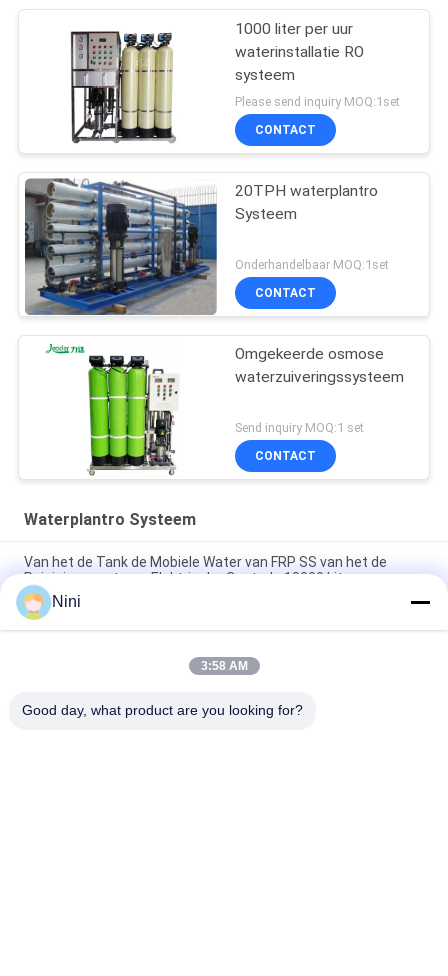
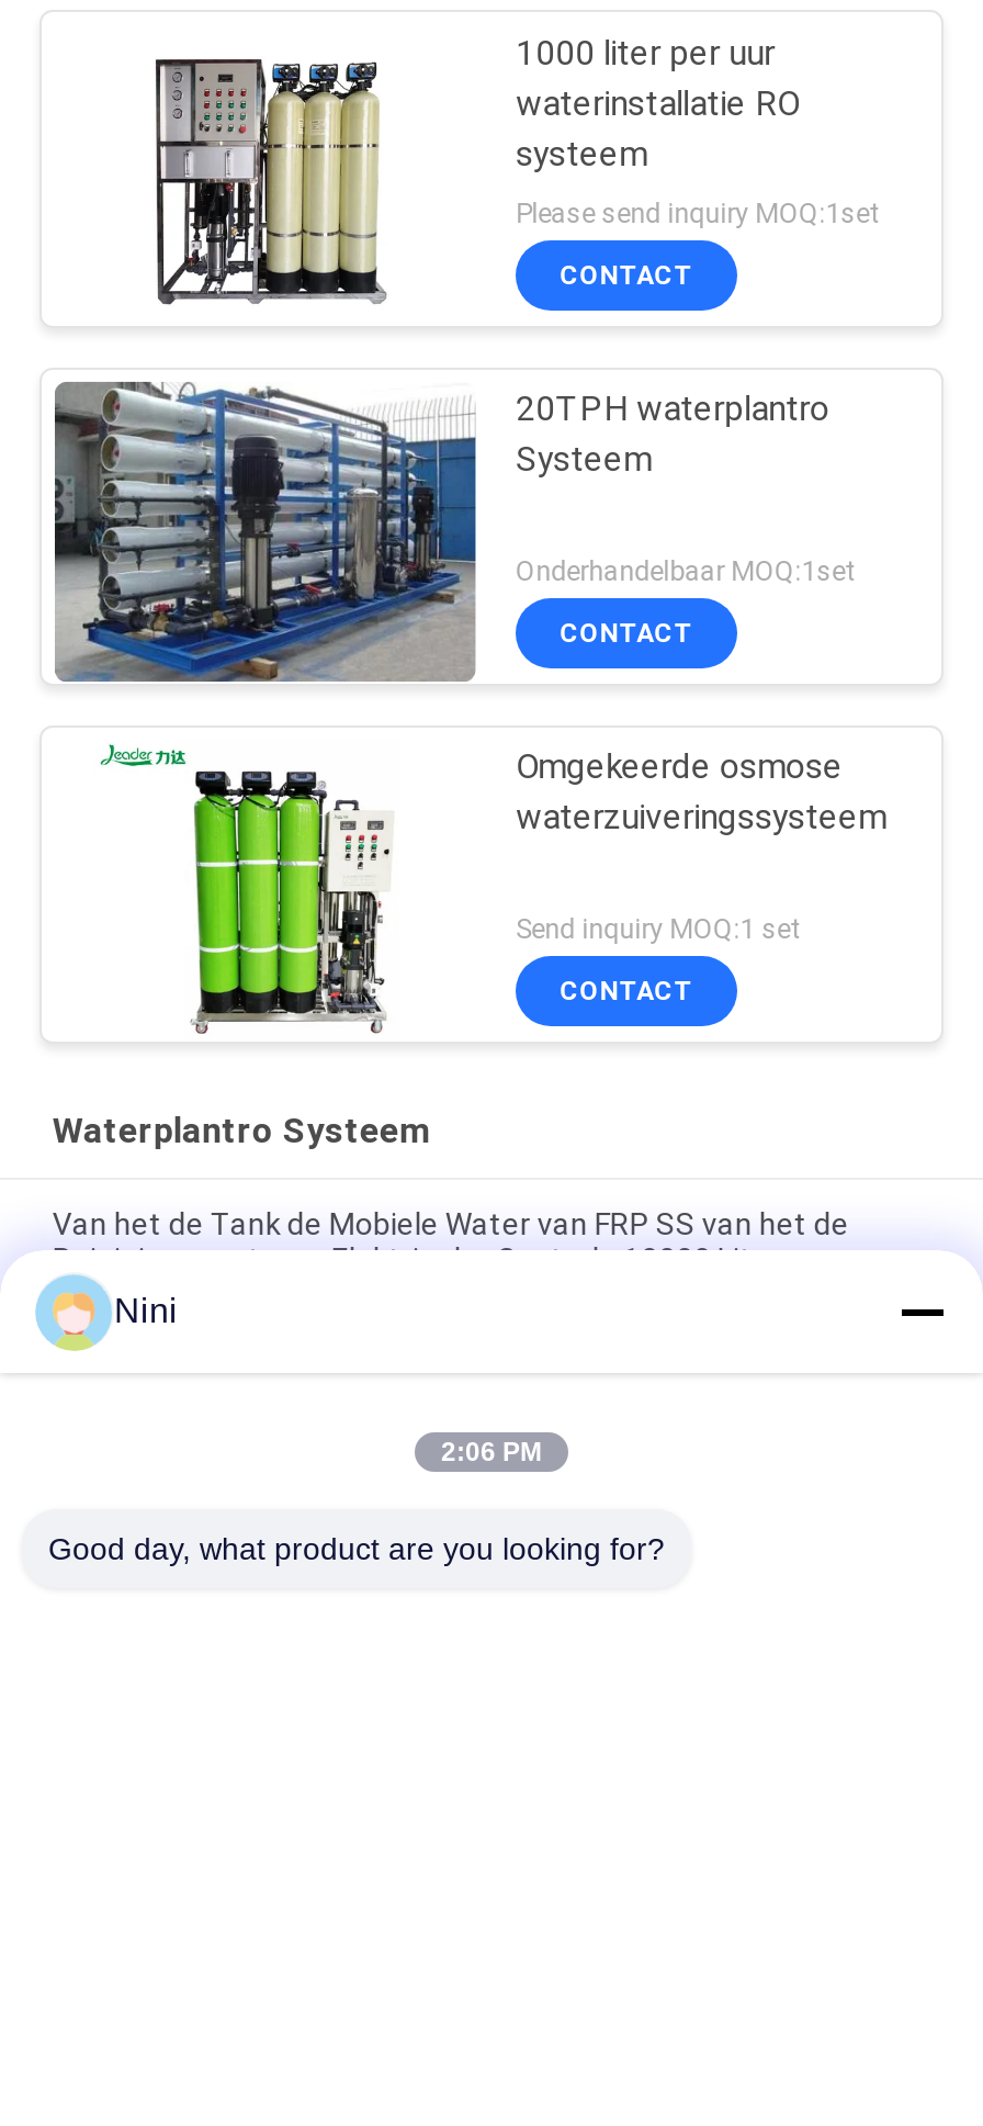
[200,659,247,673] 3:58 AM -> [441,1437,542,1467] 2:06 PM

